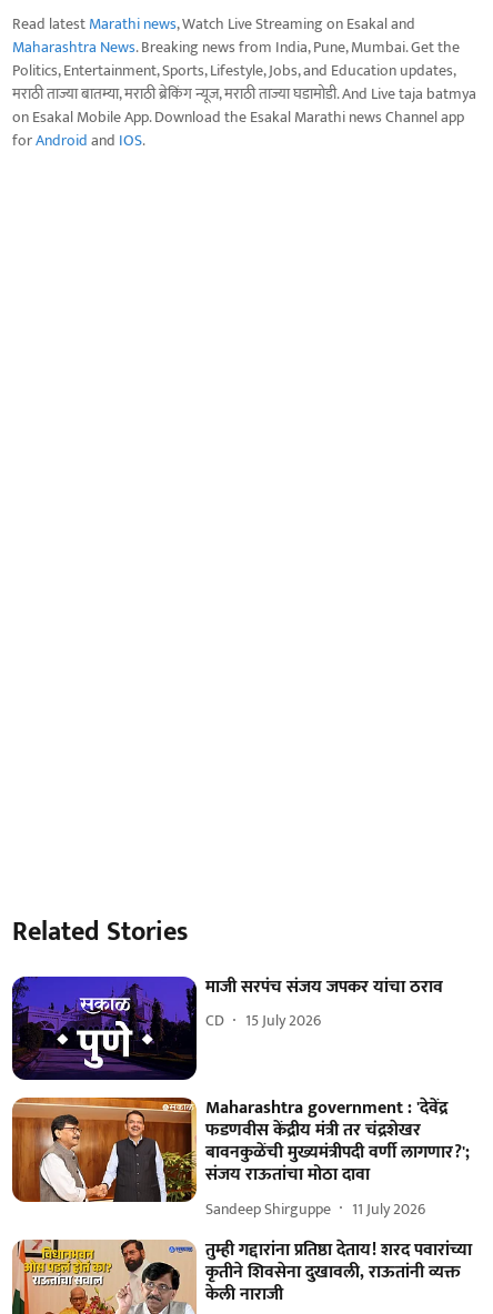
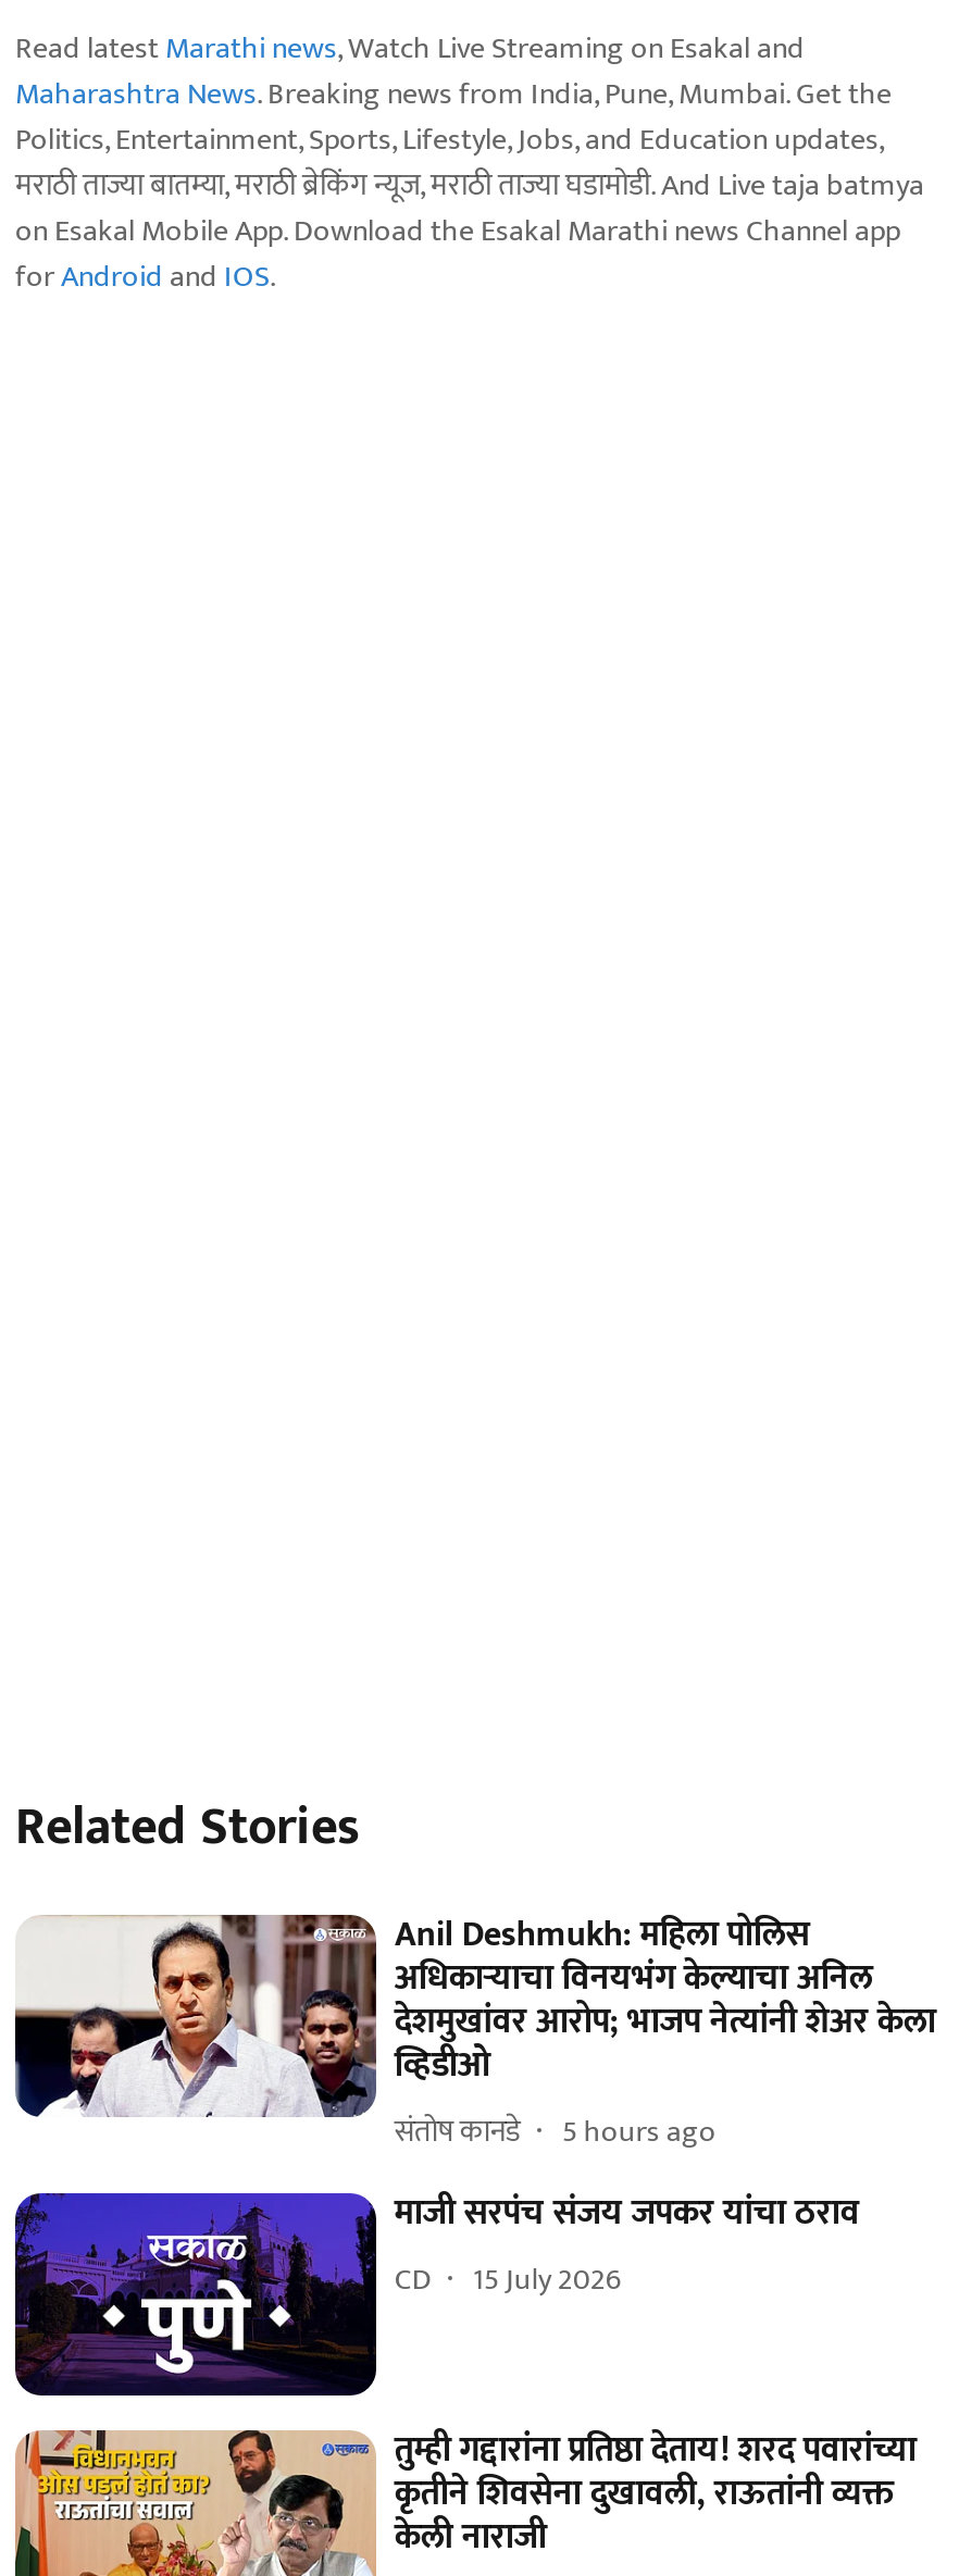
none -> [13,1905,936,2156] [image] | Anil Deshmukh: महिला पोलिस | अधिकाऱ्याचा विनयभंग केल्याचा अनिल | देशमुखांवर आरोप; भाजप नेत्यांनी शेअर केला | व्हिडीओ | संतोष कानडे | 5 hours ago
moved [10,972,443,1080] -> [11,2183,860,2395]: [image] | माजी सरपंच संजय जपकर यांचा ठराव | CD | 15 July 2026
[11,1093,470,1222] [image] | Maharashtra government : 'देवेंद्र | फडणवीस केंद्रीय मंत्री तर चंद्रशेखर | बावनकुळेंची मुख्यमंत्रीपदी वर्णी लागणार?'; | संजय राऊतांचा मोठा दावा | Sandeep Shirguppe | 11 July 2026 -> none

